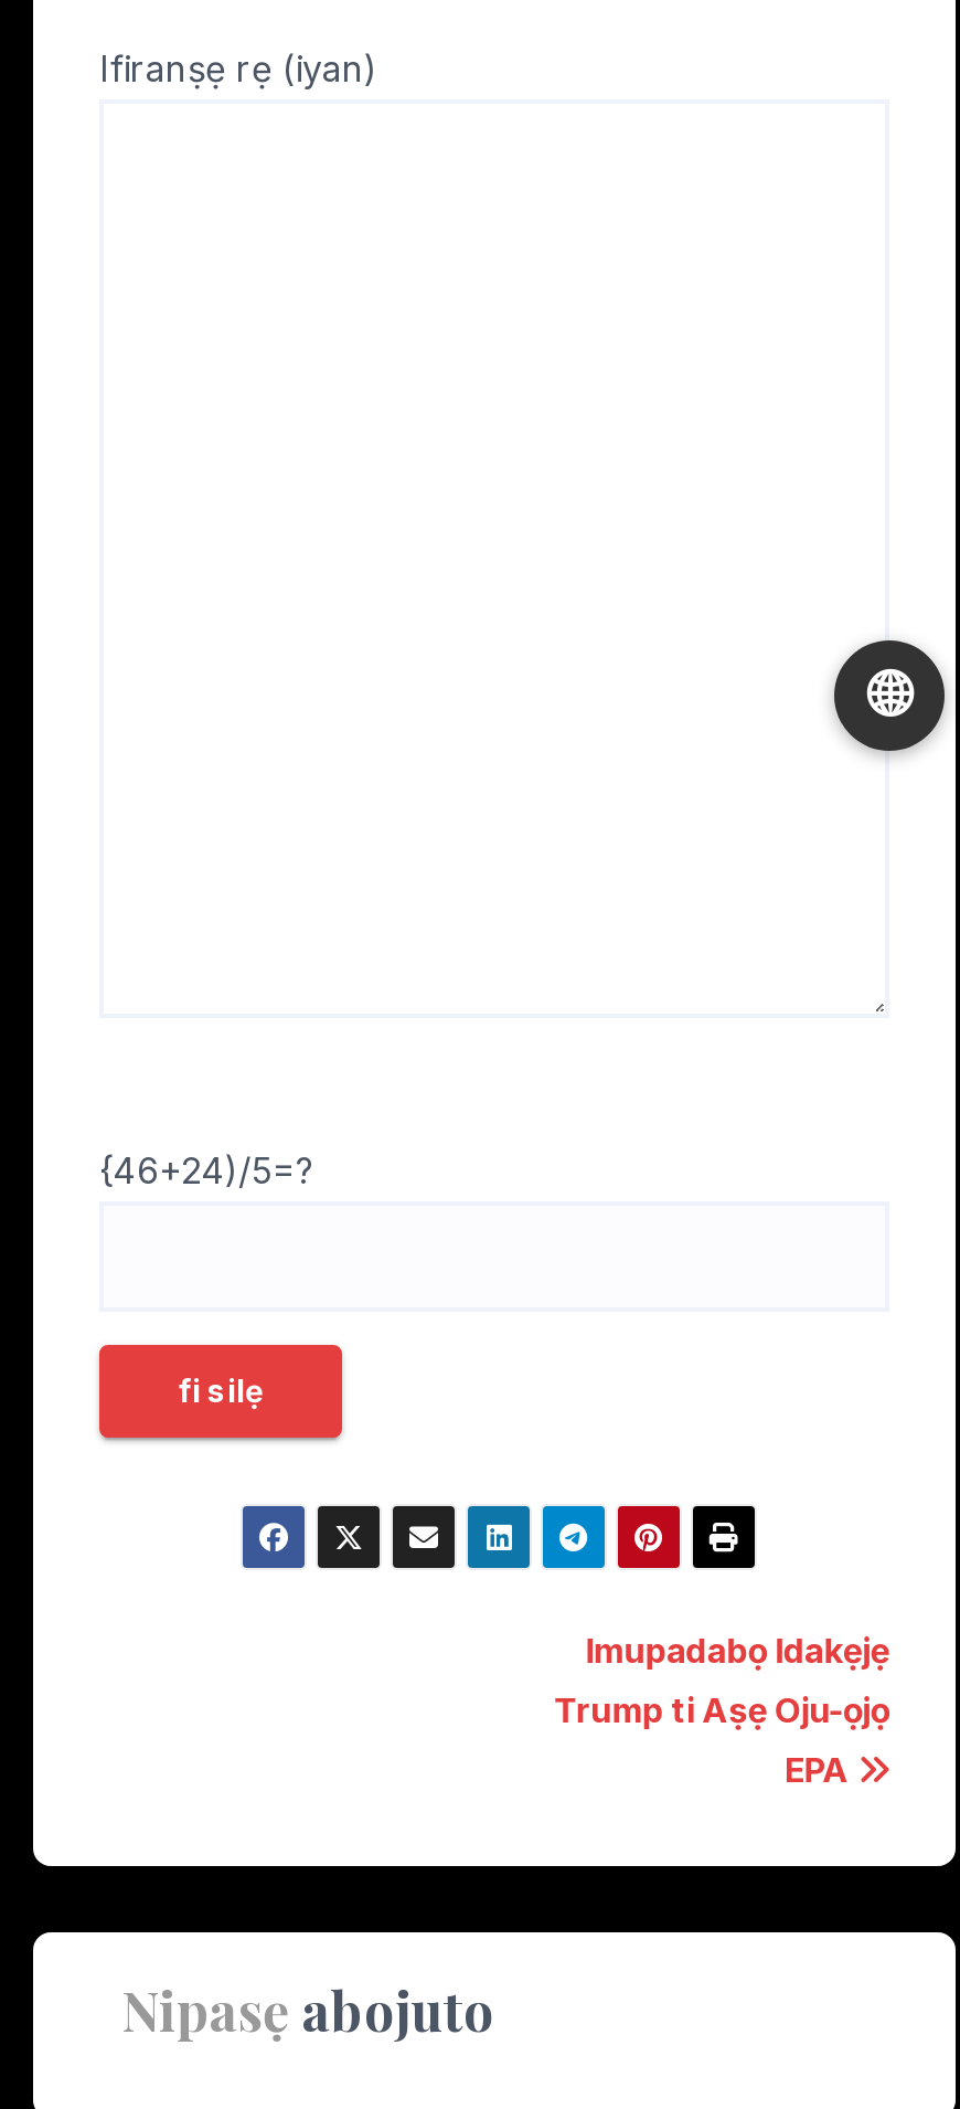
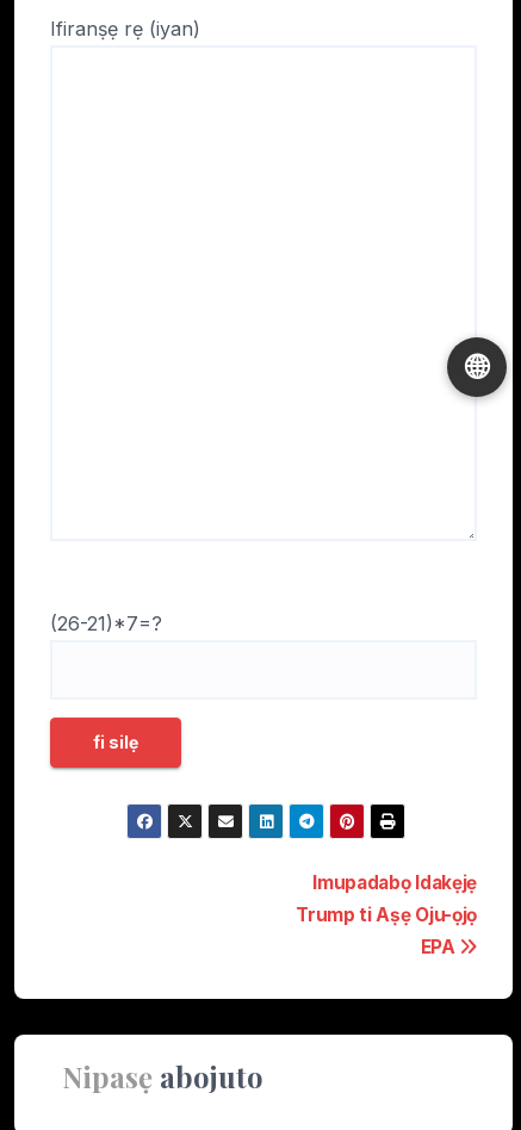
[99,1149,316,1193] {46+24)/5=? -> [50,612,162,636] (26-21)*7=?

